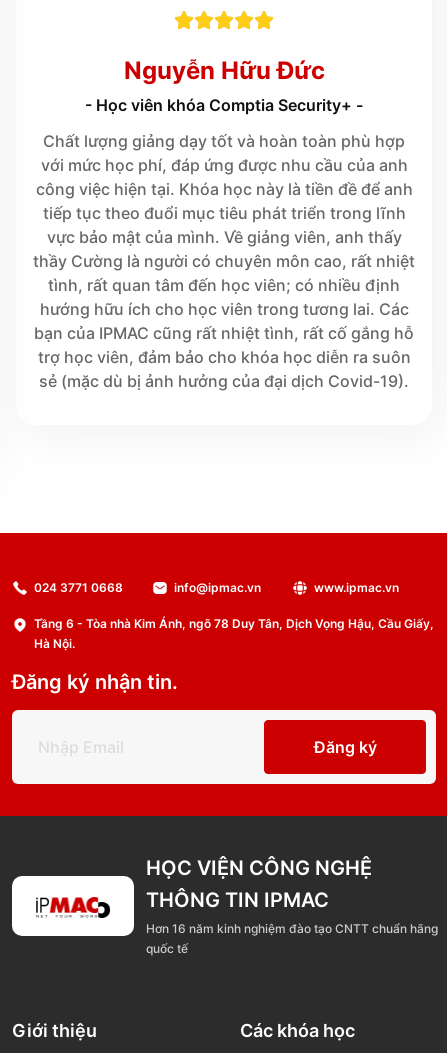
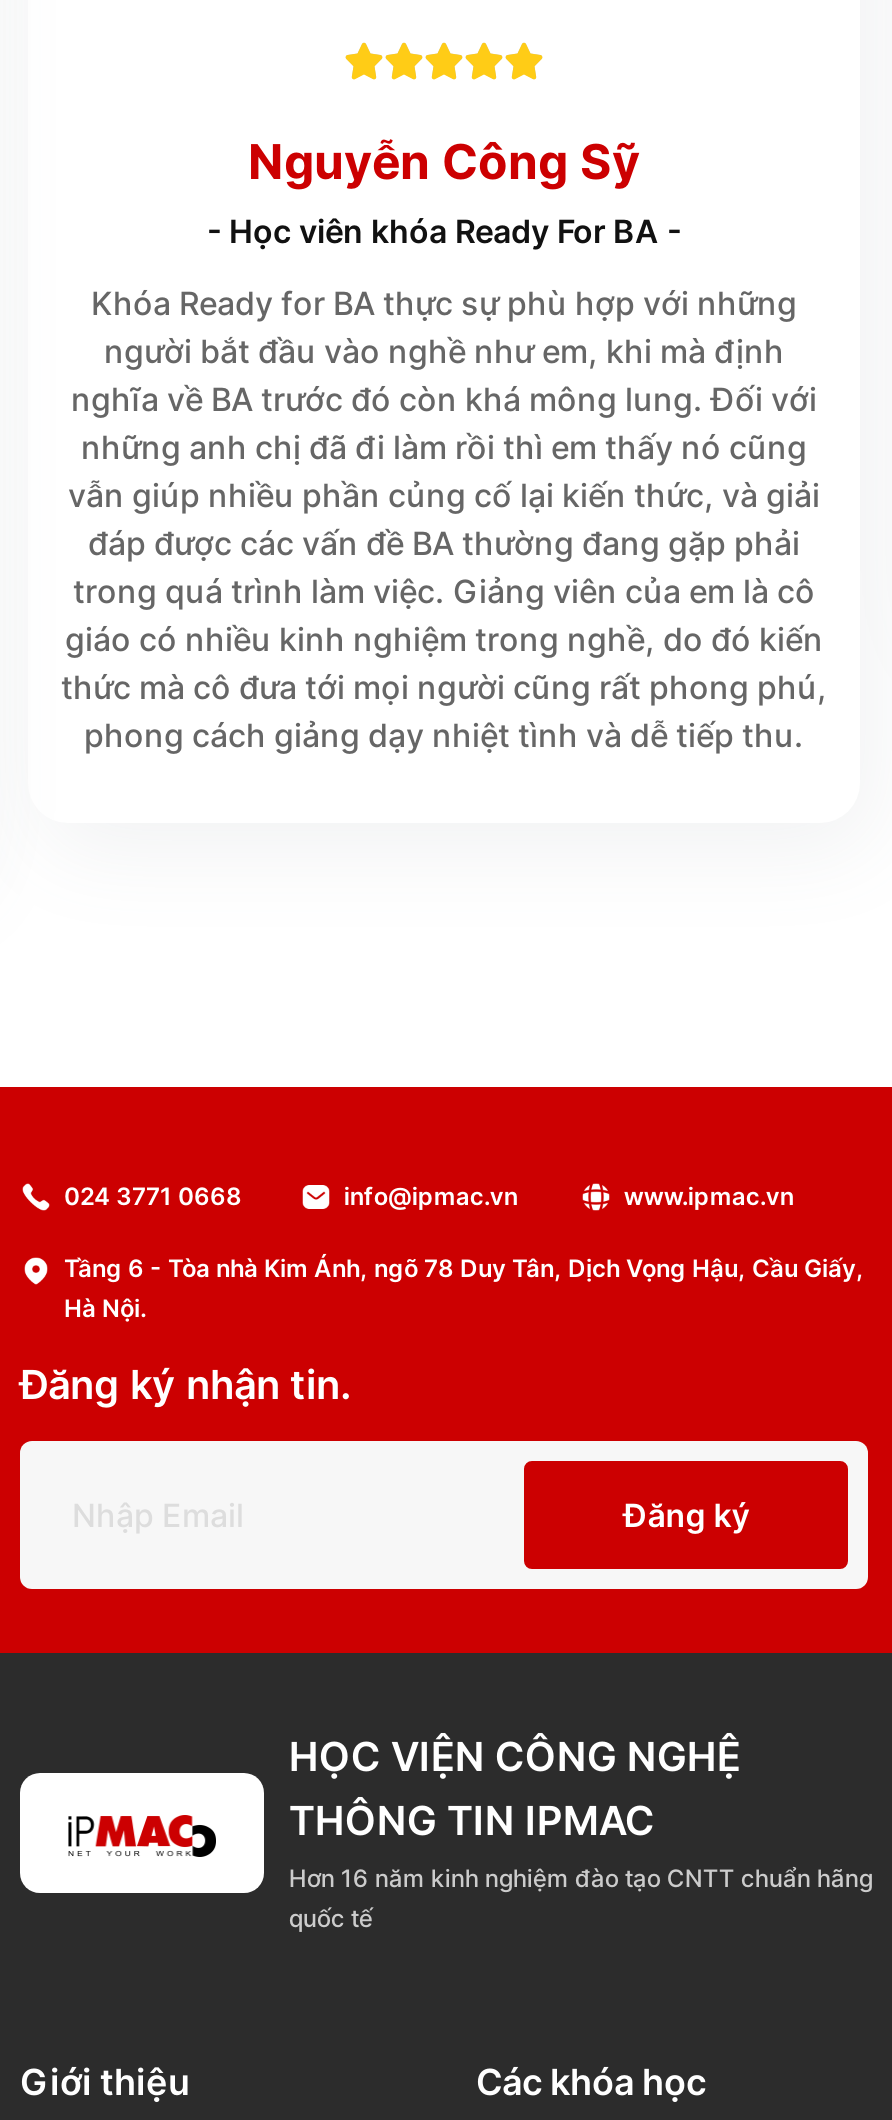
[85,56,363,115] Nguyễn Hữu Đức | - Học viên khóa Comptia Security+ - -> [207,134,681,252] Nguyễn Công Sỹ | - Học viên khóa Ready For BA -
[33,131,415,391] Chất lượng giảng dạy tốt và hoàn toàn phù hợp | với mức học phí, đáp ứng được nhu cầu của anh | công việc hiện tại. Khóa học này là tiền đề để anh | tiếp tục theo đuổi mục tiêu phát triển trong lĩnh | vực bảo mật của mình. Về giảng viên, anh thấy | thầy Cường là người có chuyên môn cao, rất nhiệt | tình, rất quan tâm đến học viên; có nhiều định | hướng hữu ích cho học viên trong tương lai. Các | bạn của IPMAC cũng rất nhiệt tình, rất cố gắng hỗ | trợ học viên, đảm bảo cho khóa học diễn ra suôn | sẻ (mặc dù bị ảnh hưởng của đại dịch Covid-19). -> [61,284,827,756] Khóa Ready for BA thực sự phù hợp với những | người bắt đầu vào nghề như em, khi mà định | nghĩa về BA trước đó còn khá mông lung. Đối với | những anh chị đã đi làm rồi thì em thấy nó cũng | vẫn giúp nhiều phần củng cố lại kiến thức, và giải | đáp được các vấn đề BA thường đang gặp phải | trong quá trình làm việc. Giảng viên của em là cô | giáo có nhiều kinh nghiệm trong nghề, do đó kiến | thức mà cô đưa tới mọi người cũng rất phong phú, | phong cách giảng dạy nhiệt tình và dễ tiếp thu.

